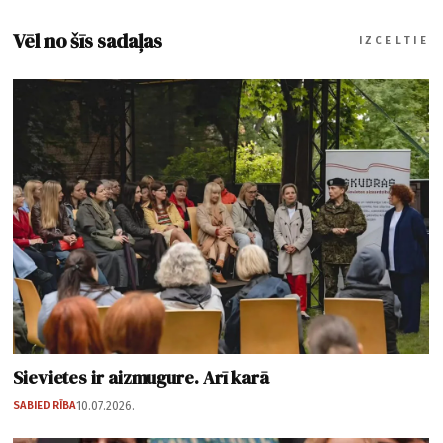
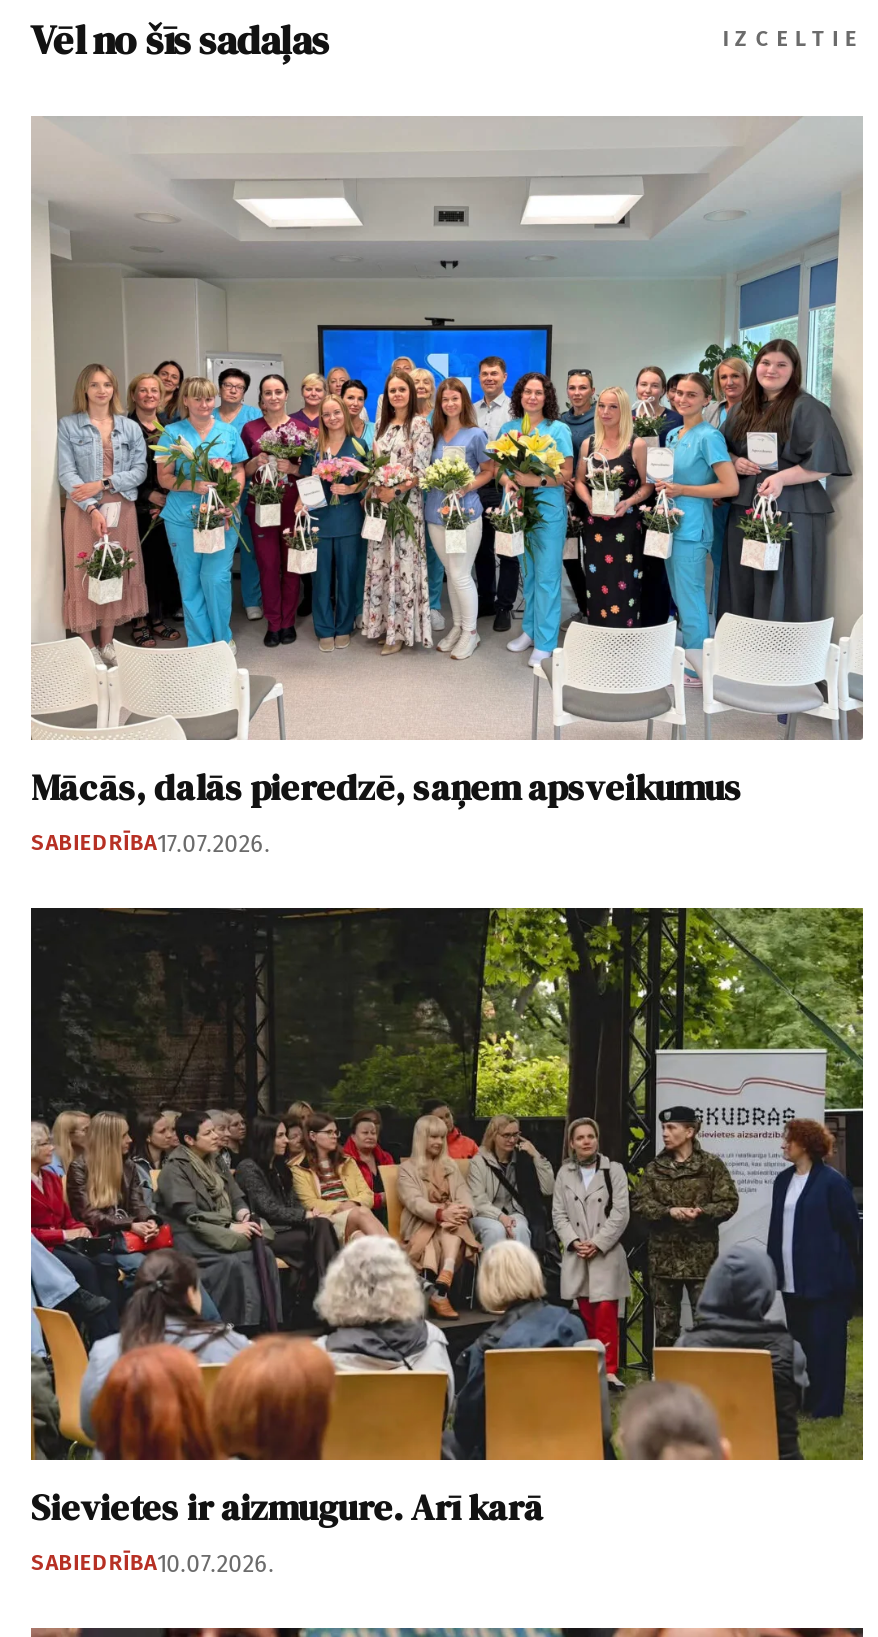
none -> [31,117,865,859] [image] | Mācās, dalās pieredzē, saņem apsveikumus | SABIEDRĪBA17.07.2026.

